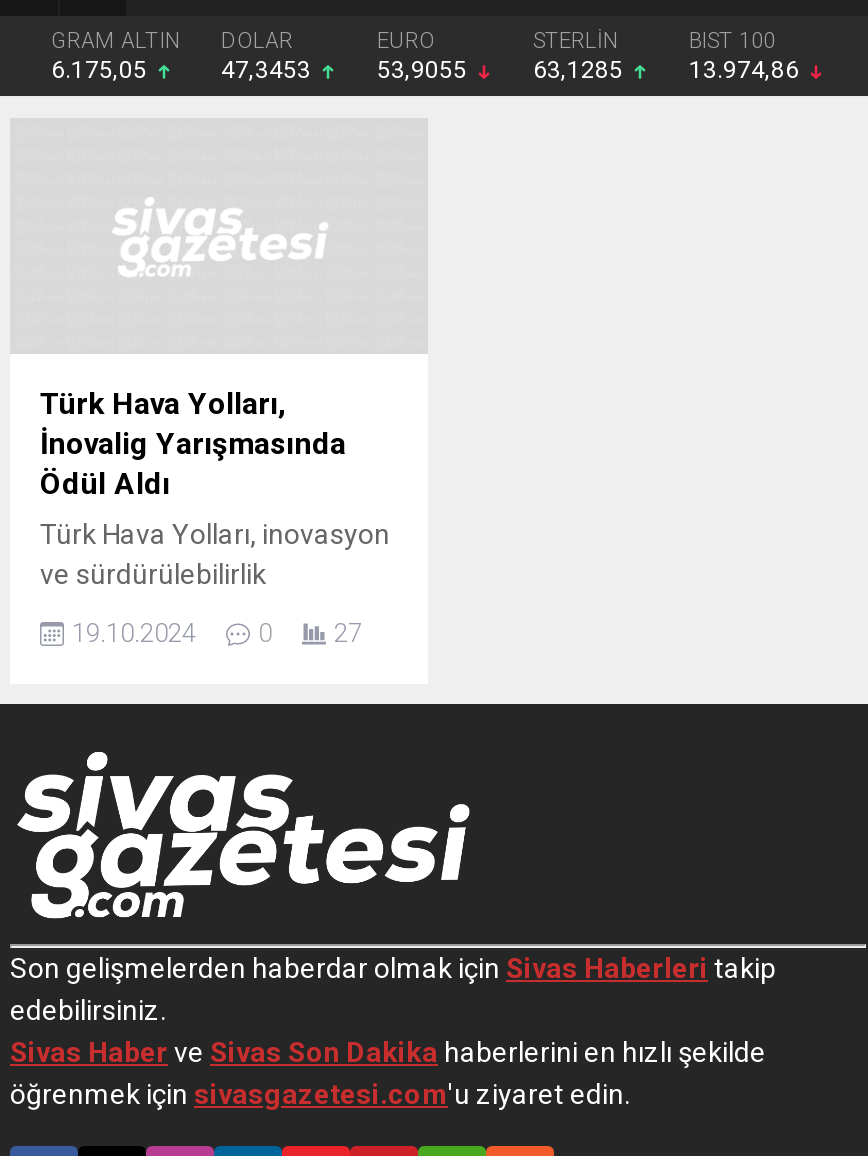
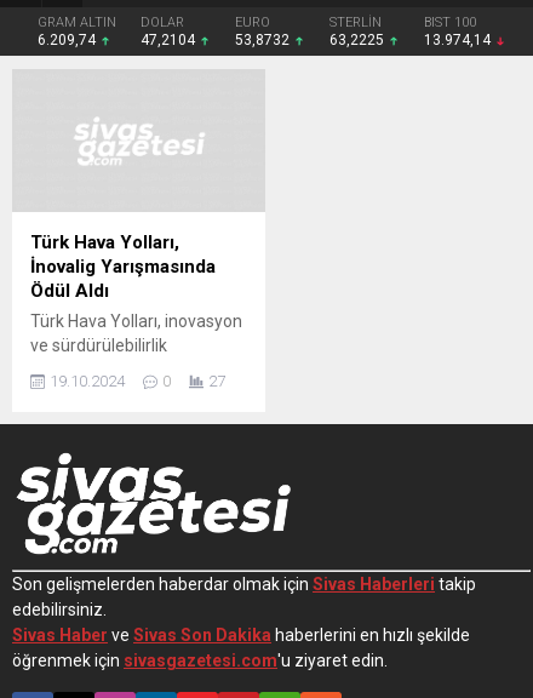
[51,56,153,84] 6.175,05 -> [37,32,99,48] 6.209,74
[221,56,317,84] 47,3453 -> [140,32,198,48] 47,2104
[377,56,473,84] 53,9055 -> [234,32,293,48] 53,8732
[533,56,629,84] 63,1285 -> [329,32,387,48] 63,2225
[689,56,805,84] 13.974,86 -> [423,32,494,48] 13.974,14

